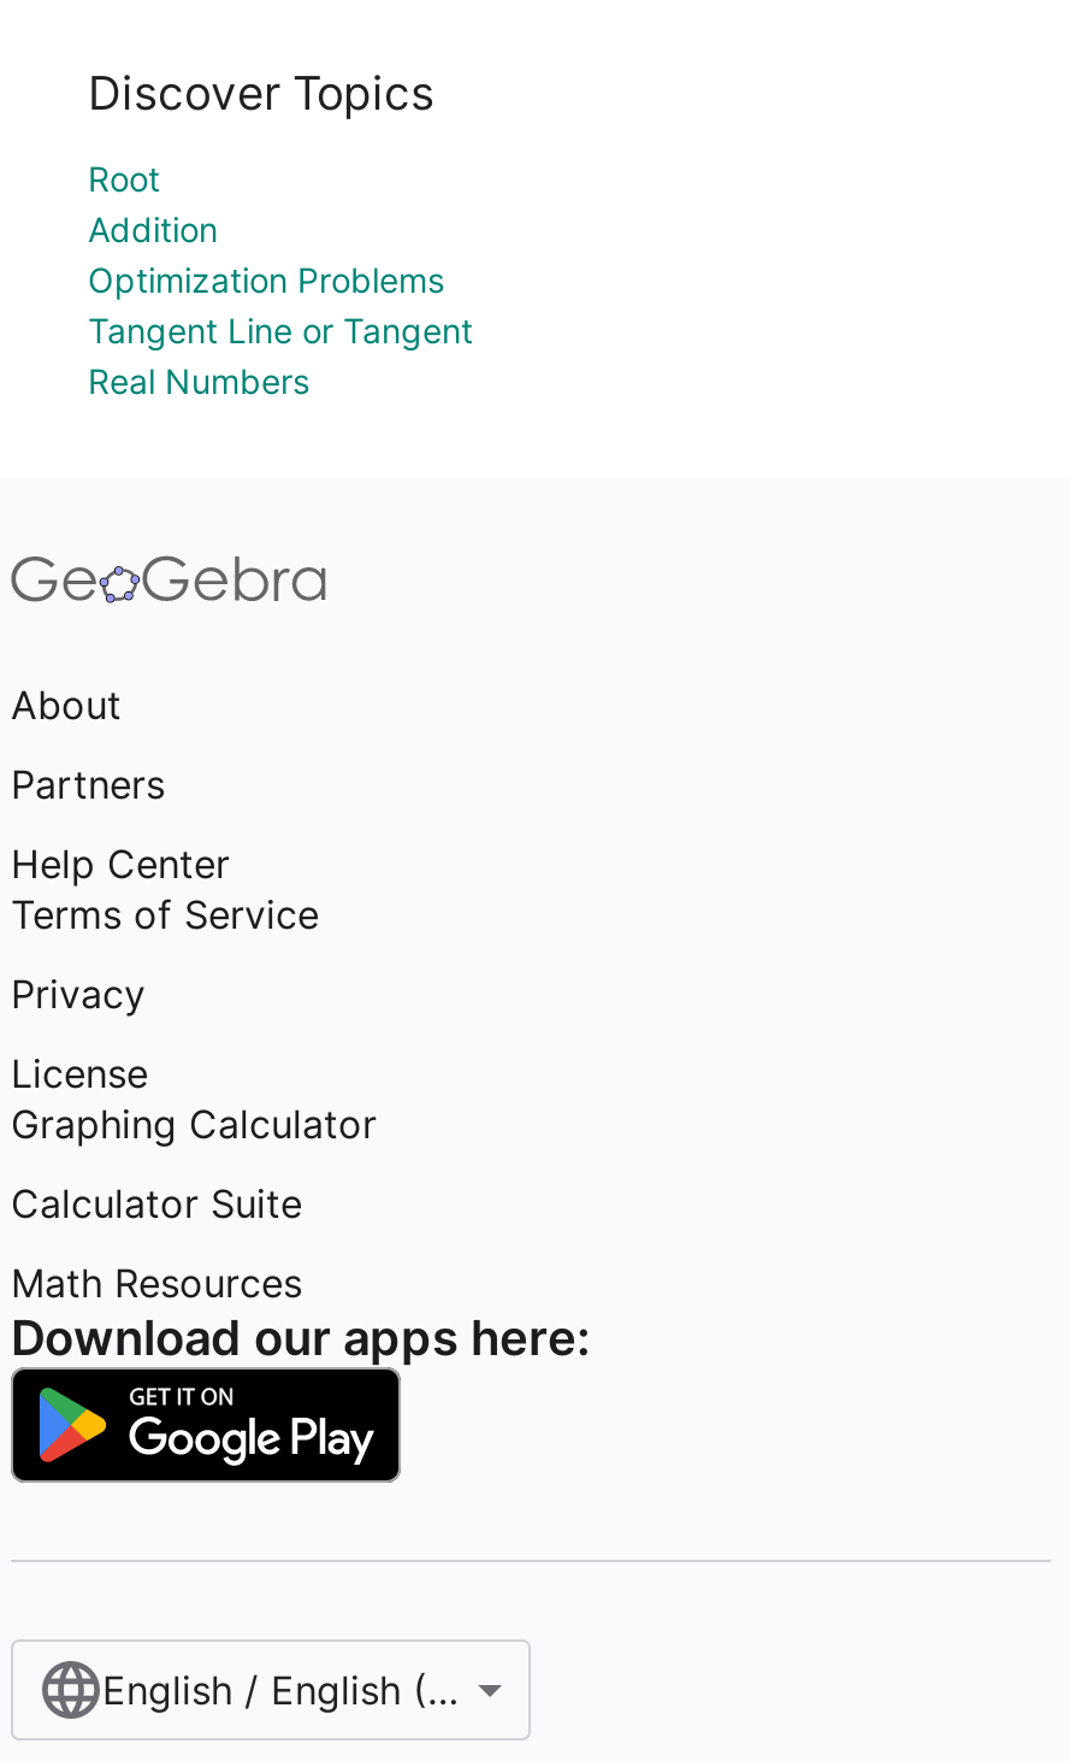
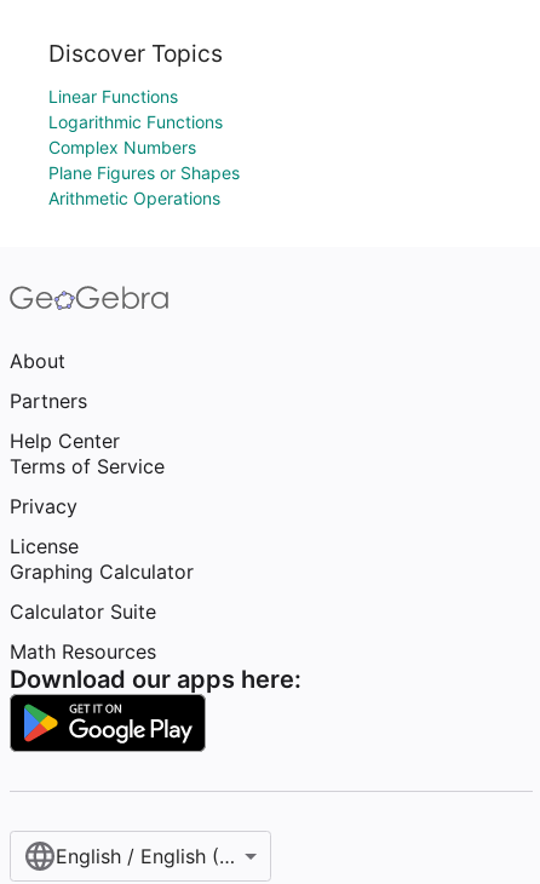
[88,158,473,401] Root | Addition | Optimization Problems | Tangent Line or Tangent | Real Numbers -> [48,86,240,208] Linear Functions | Logarithmic Functions | Complex Numbers | Plane Figures or Shapes | Arithmetic Operations

